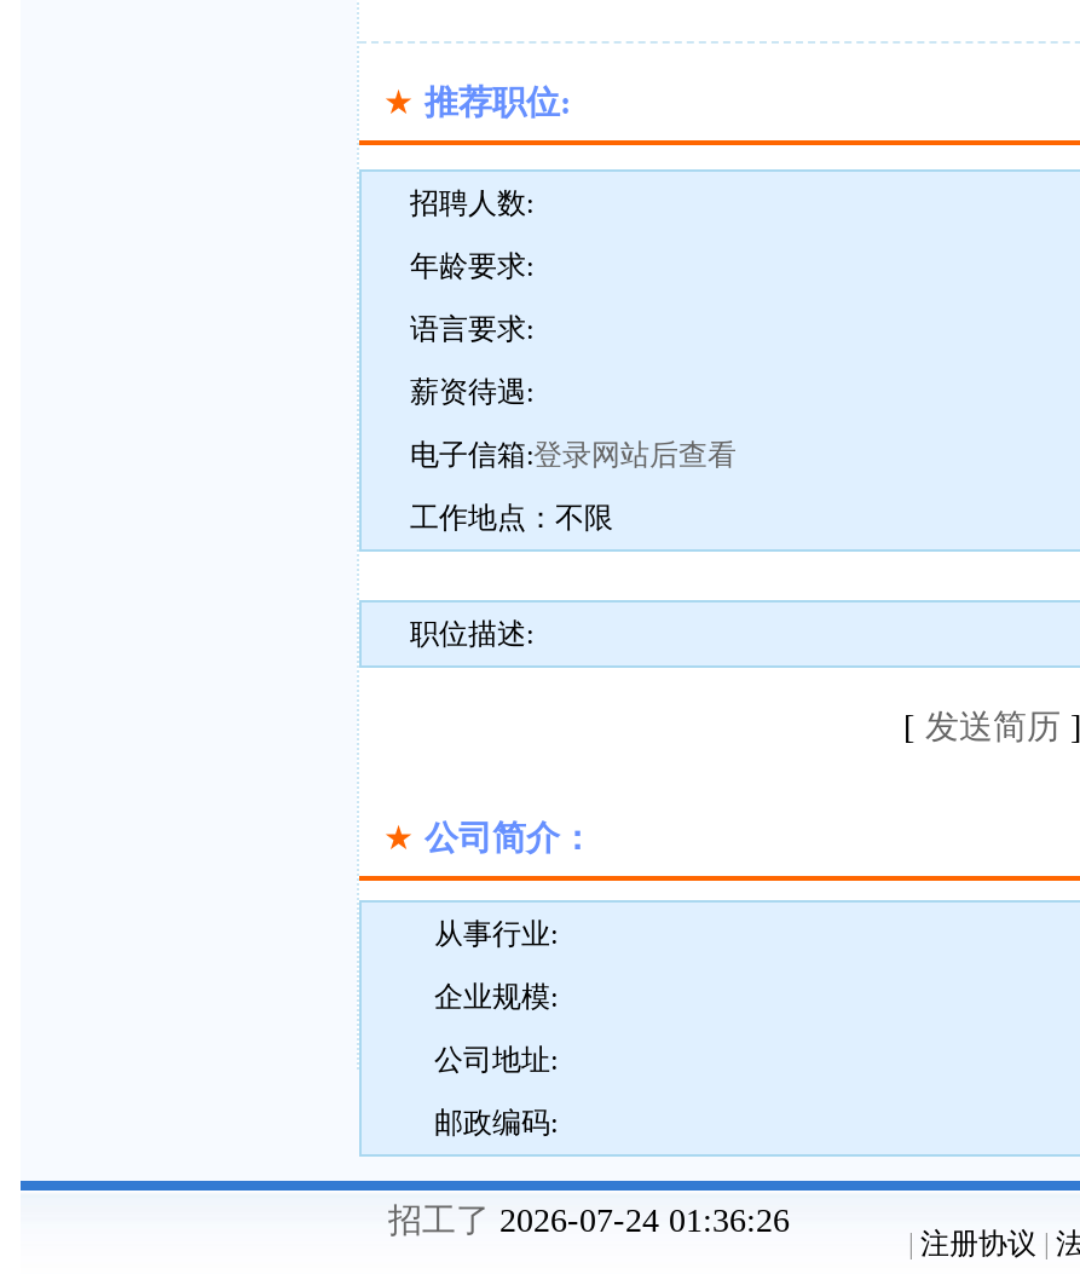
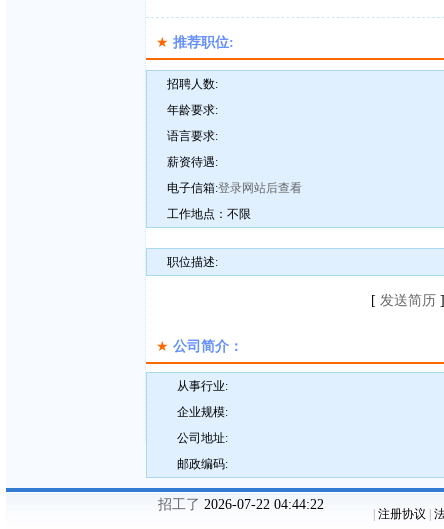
[388,1203,790,1239] 招工了2026-07-24 01:36:26 -> [158,497,324,512] 招工了2026-07-22 04:44:22

